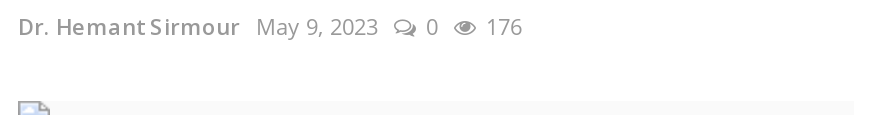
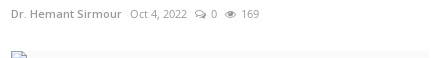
[18,10,378,40] Dr. Hemant Sirmour May 9, 2023 -> [11,6,187,21] Dr. Hemant Sirmour Oct 4, 2022
[486,10,522,40] 176 -> [241,6,259,21] 169

